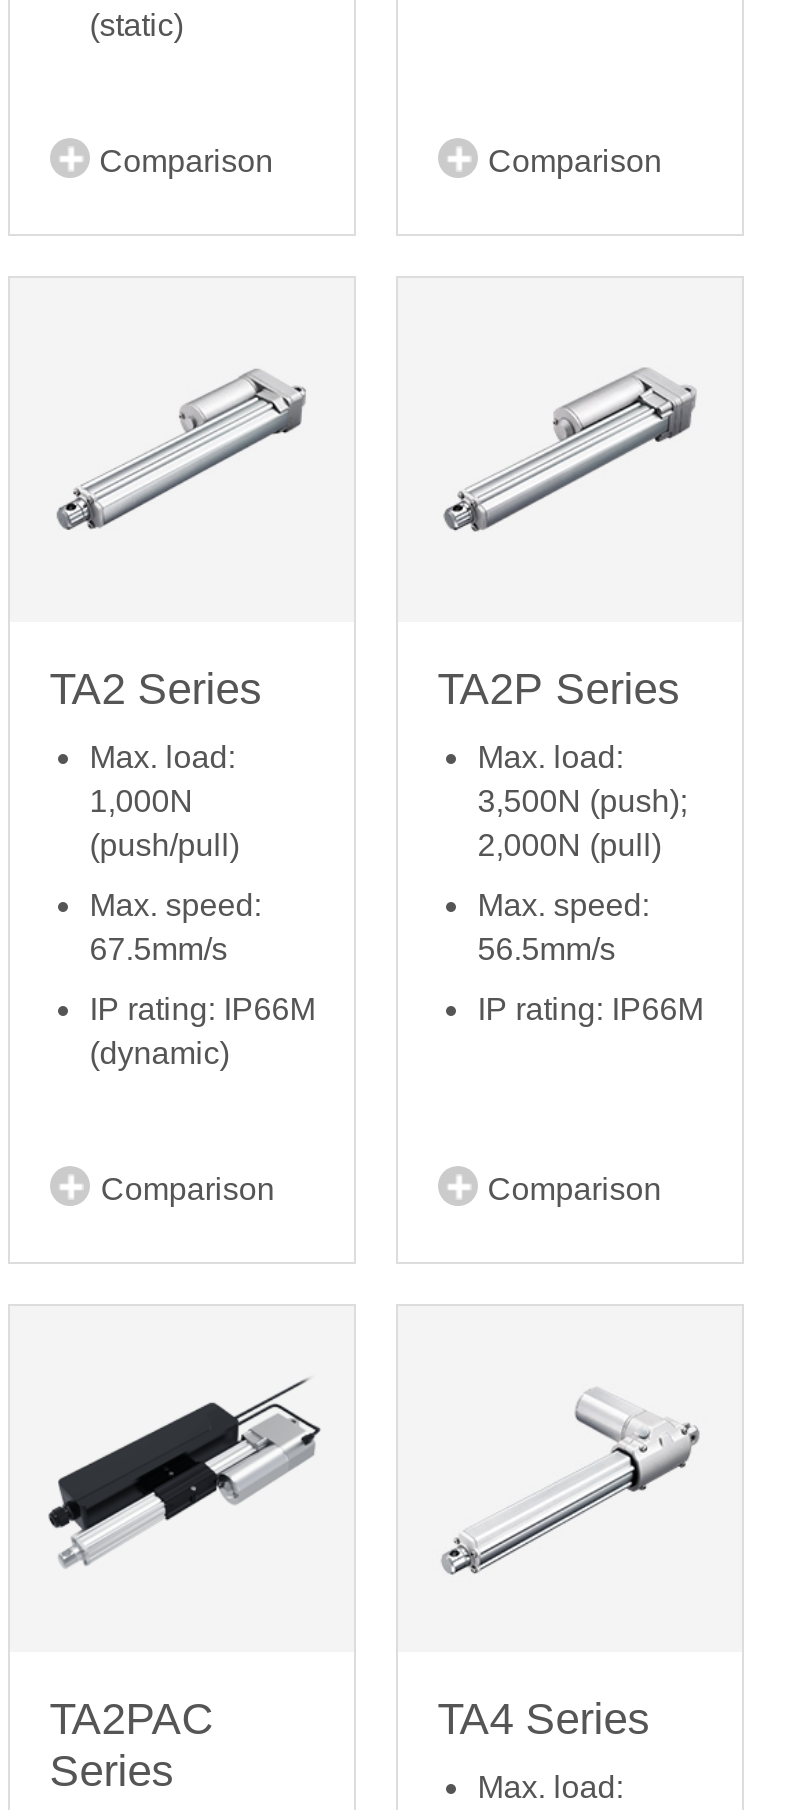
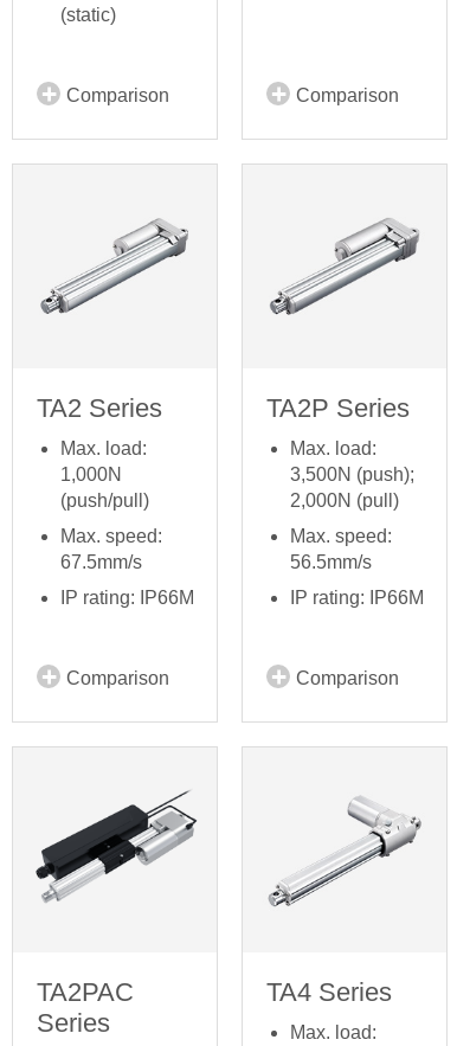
[89,1037,229,1071] (dynamic) -> none

